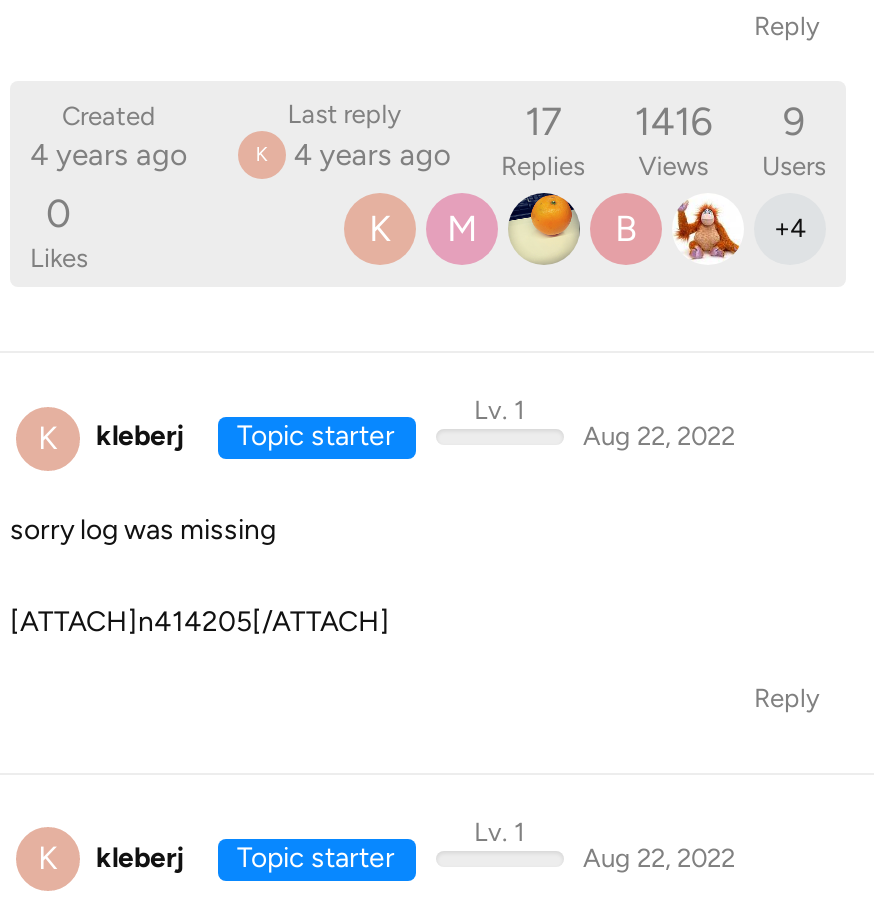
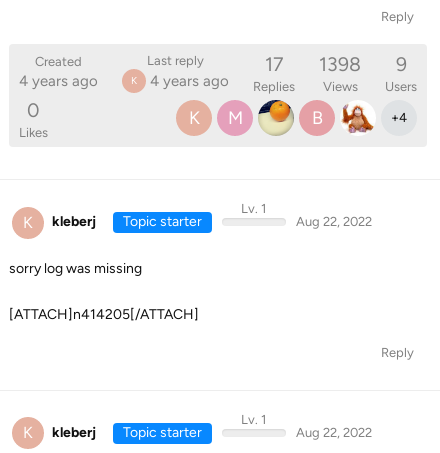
[525,97,805,145] 17 1416 9 -> [265,52,406,76] 17 1398 9

